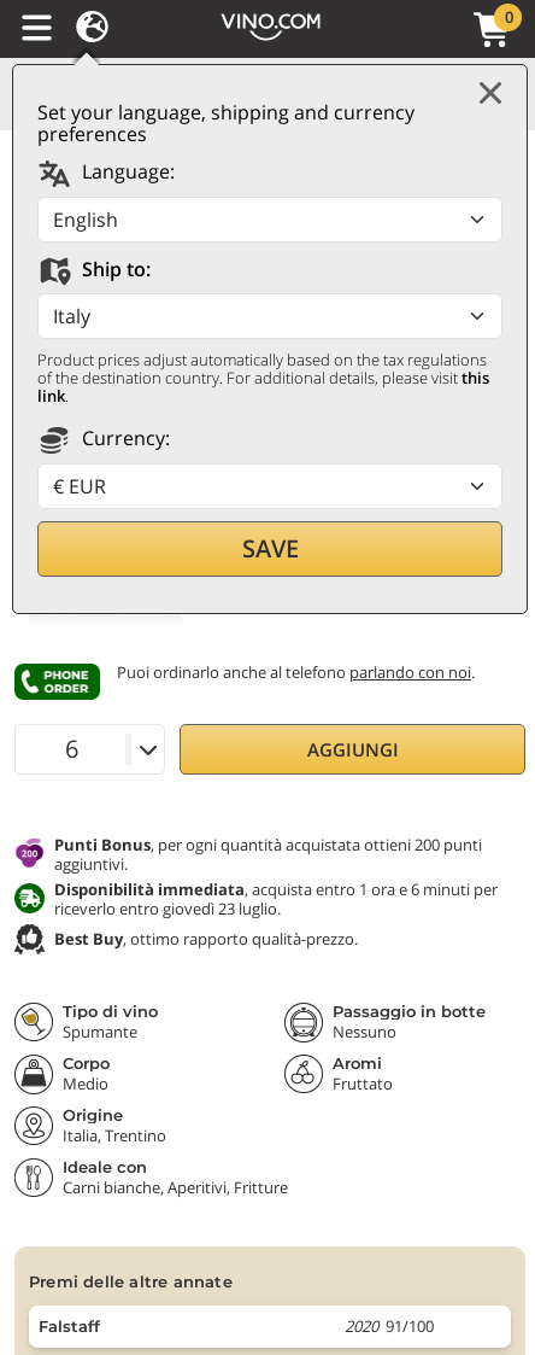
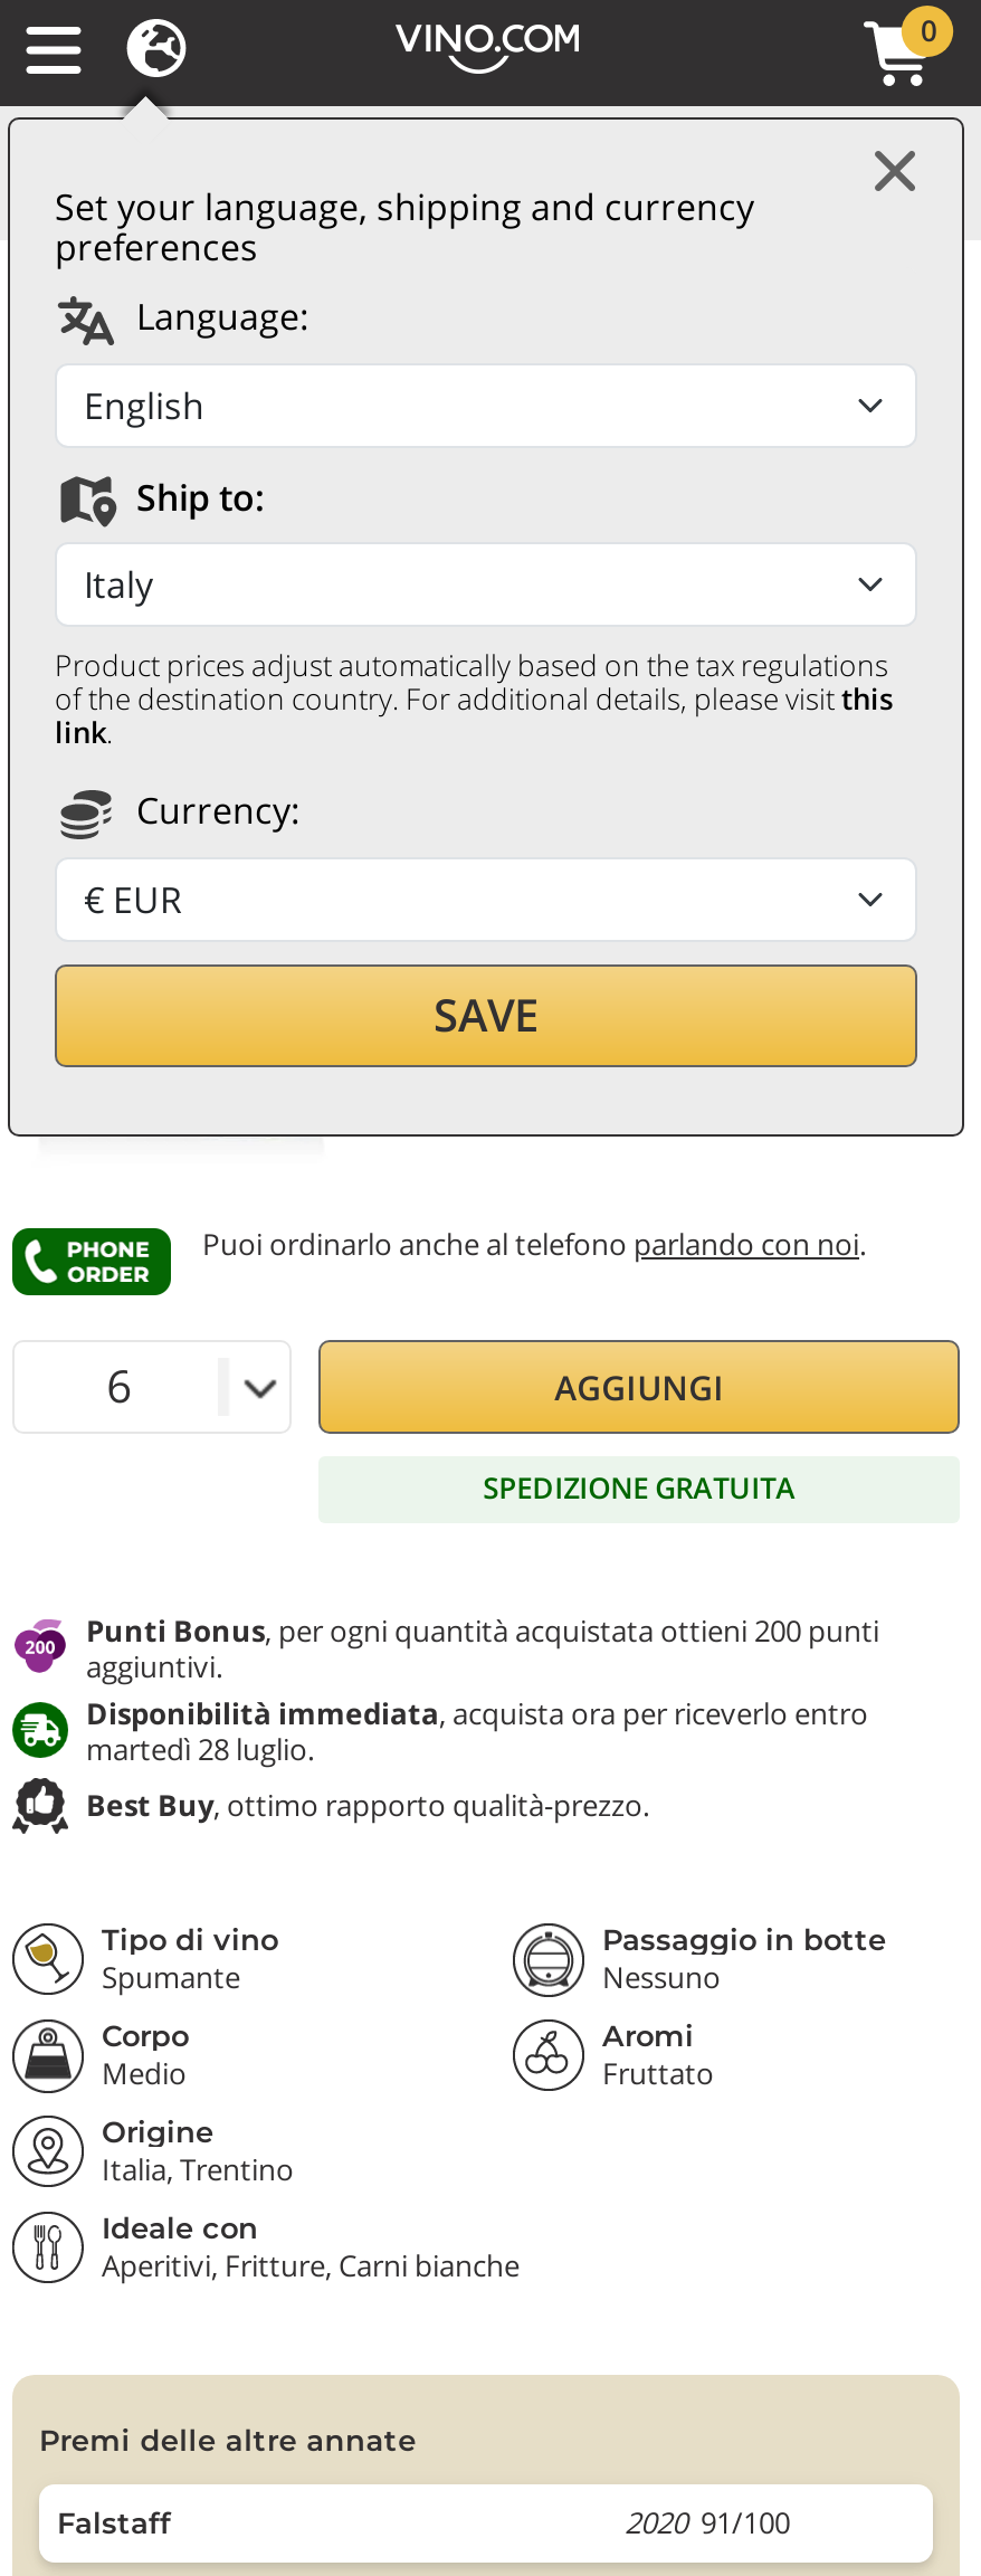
none -> [483,1468,796,1508] SPEDIZIONE GRATUITA
[54,878,498,919] Disponibilità immediata, acquista entro 1 ora e 6 minuti per | riceverlo entro giovedì 23 luglio. -> [86,1693,868,1769] Disponibilità immediata, acquista ora per riceverlo entro | martedì 28 luglio.
[63,1176,288,1198] Carni bianche, Aperitivi, Fritture -> [102,2245,520,2285] Aperitivi, Fritture, Carni bianche

